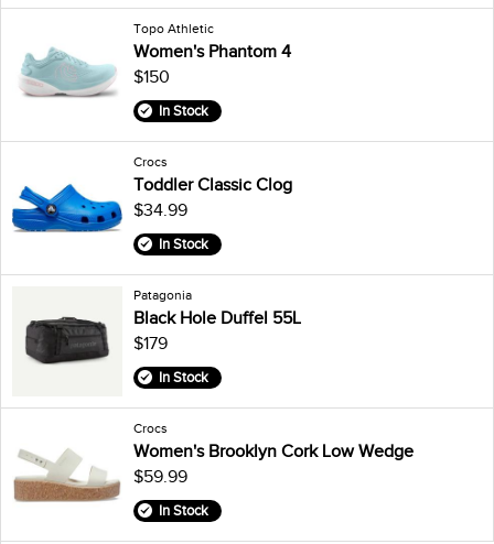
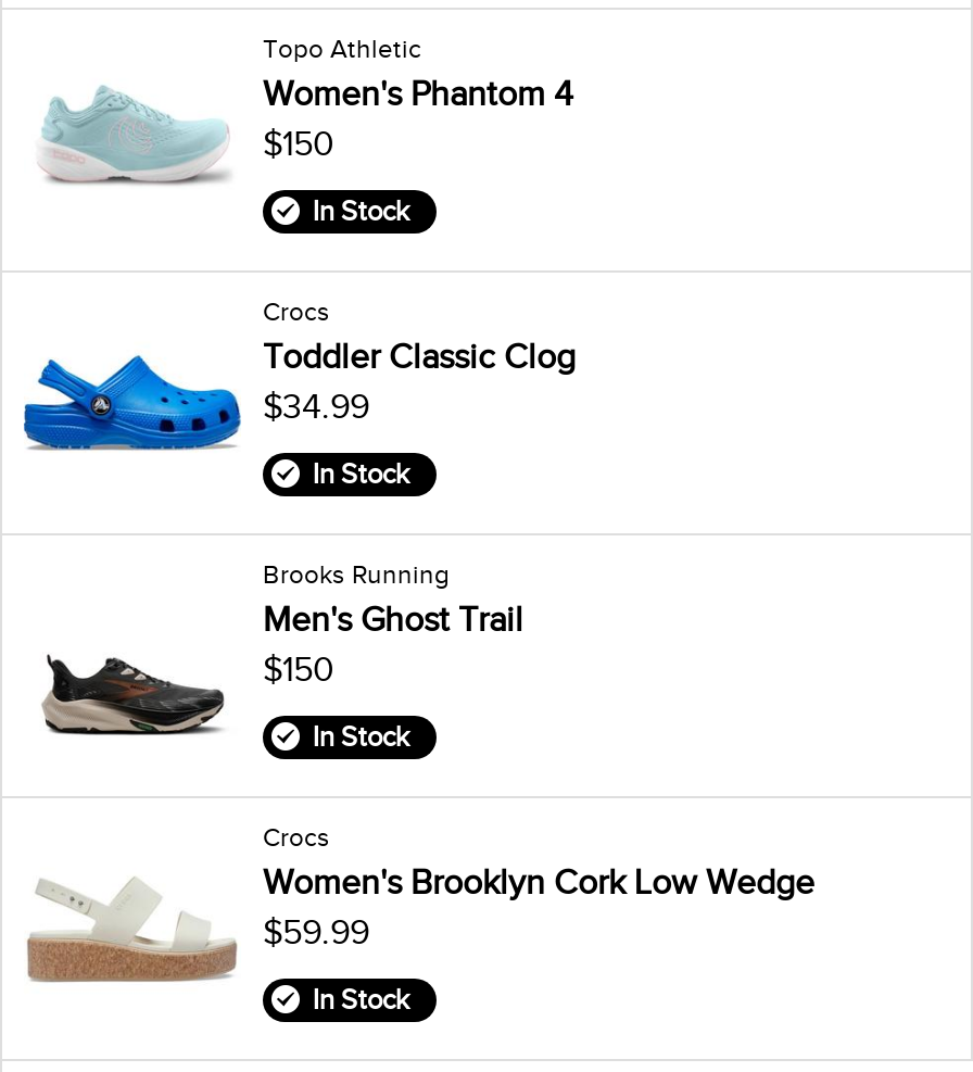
[22,287,301,377] [image] | Patagonia | Black Hole Duffel 55L | $179 -> [41,559,523,737] [image] | Brooks Running | Men's Ghost Trail | $150

